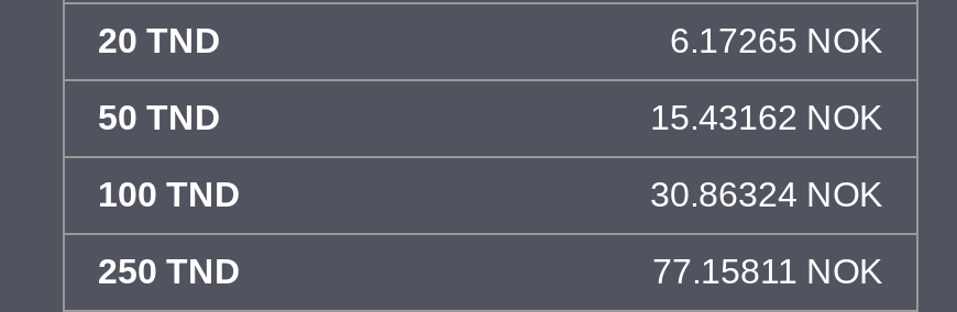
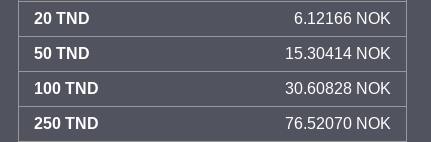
[670,22,883,59] 6.17265 NOK -> [294,10,391,27] 6.12166 NOK
[650,99,883,136] 15.43162 NOK -> [285,45,391,62] 15.30414 NOK
[650,176,883,213] 30.86324 NOK -> [285,80,391,97] 30.60828 NOK
[652,253,883,290] 77.15811 NOK -> [285,115,391,132] 76.52070 NOK

